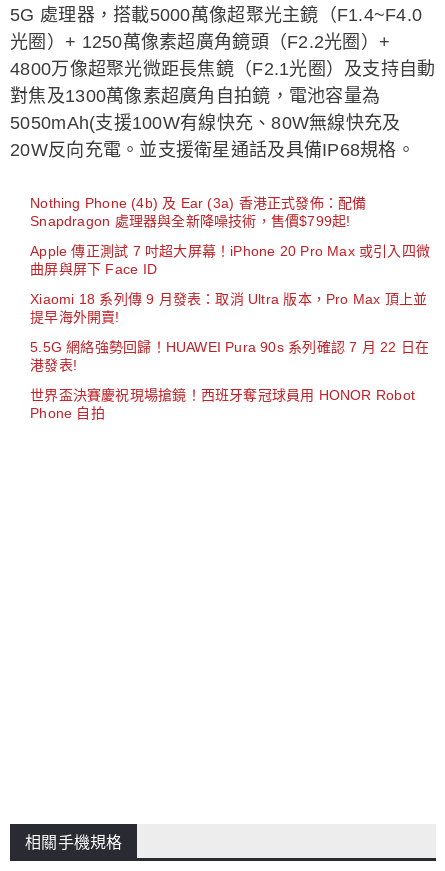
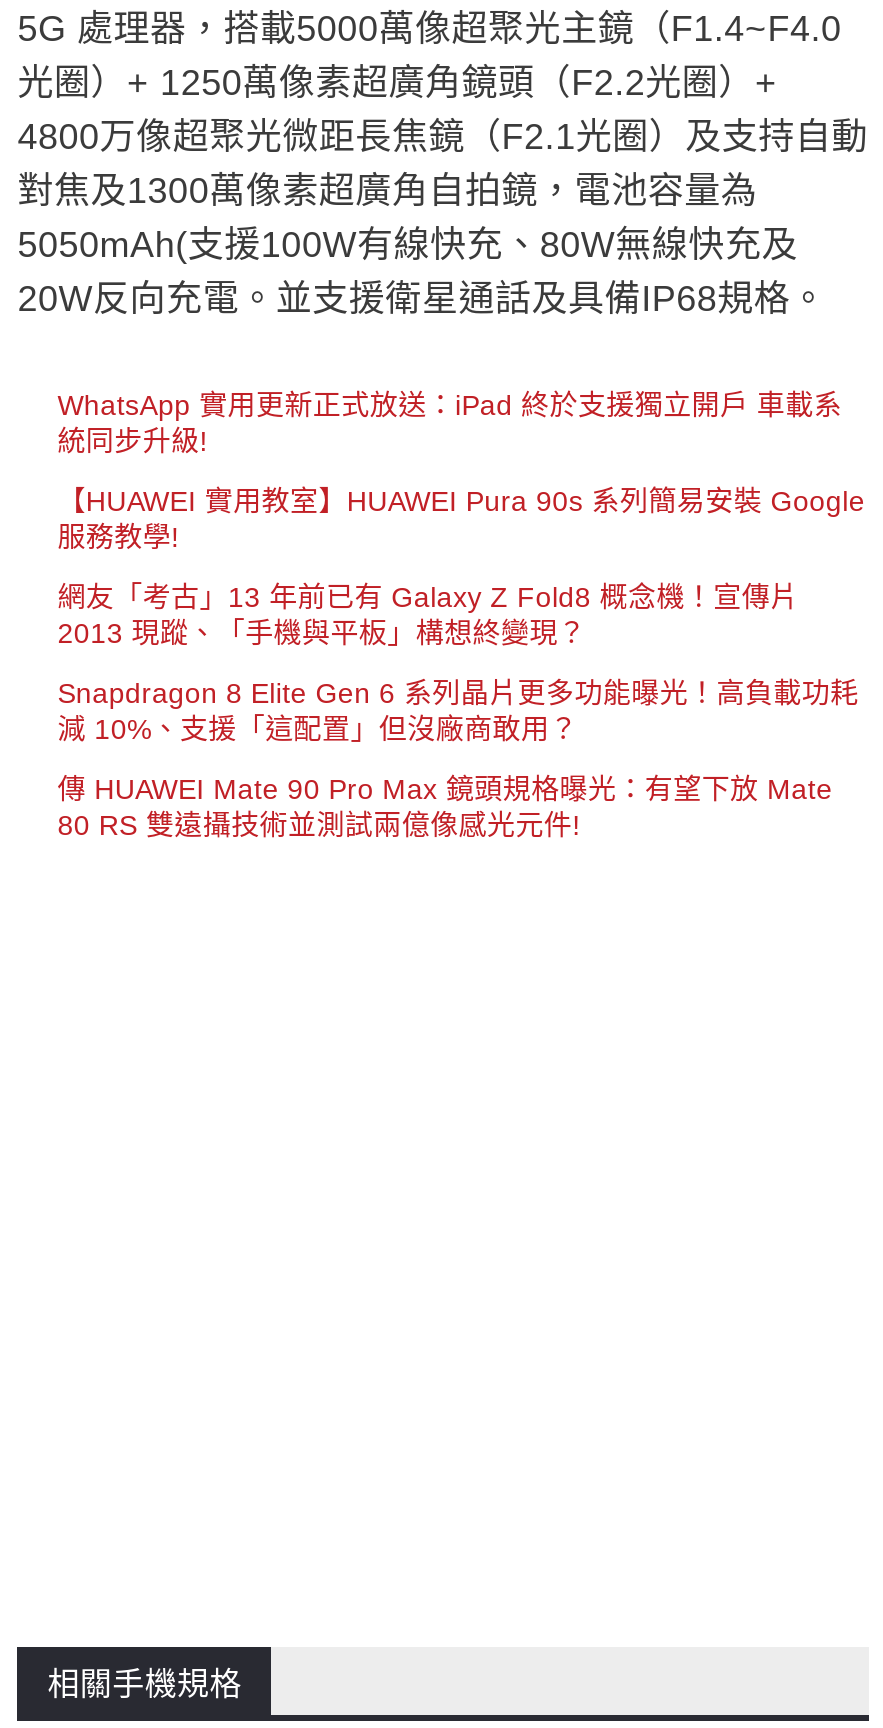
[30,195,366,229] Nothing Phone (4b) 及 Ear (3a) 香港正式發佈：配備 | Snapdragon 處理器與全新降噪技術，售價$799起! -> [57,390,842,458] WhatsApp 實用更新正式放送：iPad 終於支援獨立開戶 車載系 | 統同步升級!
[30,243,430,277] Apple 傳正測試 7 吋超大屏幕！iPhone 20 Pro Max 或引入四微 | 曲屏與屏下 Face ID -> [57,486,865,554] 【HUAWEI 實用教室】HUAWEI Pura 90s 系列簡易安裝 Google | 服務教學!
[30,291,427,325] Xiaomi 18 系列傳 9 月發表：取消 Ultra 版本，Pro Max 頂上並 | 提早海外開賣! -> [57,582,799,650] 網友「考古」13 年前已有 Galaxy Z Fold8 概念機！宣傳片 | 2013 現蹤、「手機與平板」構想終變現？
[30,339,429,373] 5.5G 網絡強勢回歸！HUAWEI Pura 90s 系列確認 7 月 22 日在 | 港發表! -> [57,678,859,746] Snapdragon 8 Elite Gen 6 系列晶片更多功能曝光！高負載功耗 | 減 10%、支援「這配置」但沒廠商敢用？
[30,387,415,421] 世界盃決賽慶祝現場搶鏡！西班牙奪冠球員用 HONOR Robot | Phone 自拍 -> [57,774,833,842] 傳 HUAWEI Mate 90 Pro Max 鏡頭規格曝光：有望下放 Mate | 80 RS 雙遠攝技術並測試兩億像感光元件!

